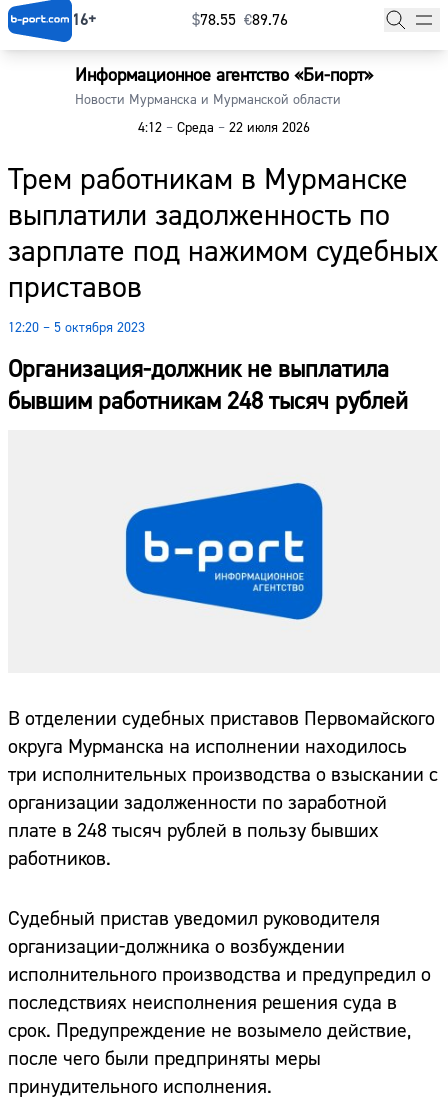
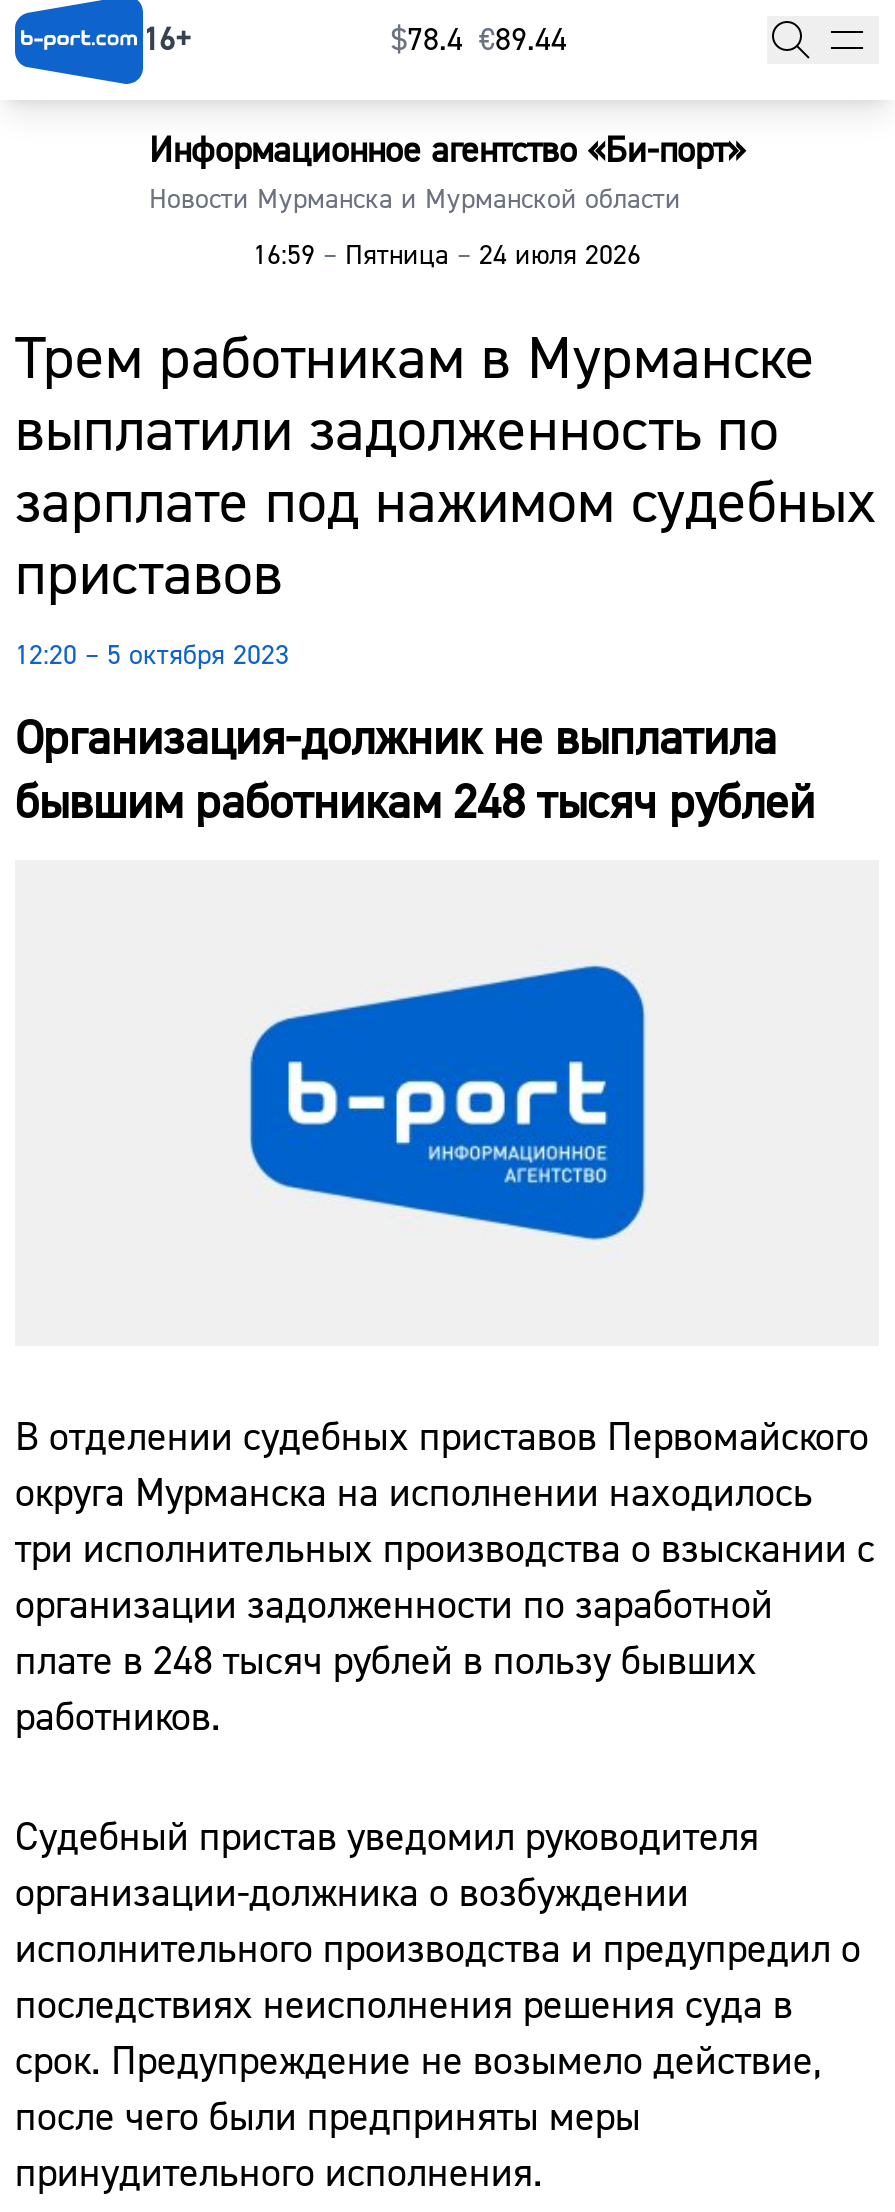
[192,10,288,30] $78.55 €89.76 -> [391,20,567,60] $78.4 €89.44
[138,119,310,137] 4:12 – Среда – 22 июля 2026 -> [253,239,641,275] 16:59 – Пятница – 24 июля 2026

